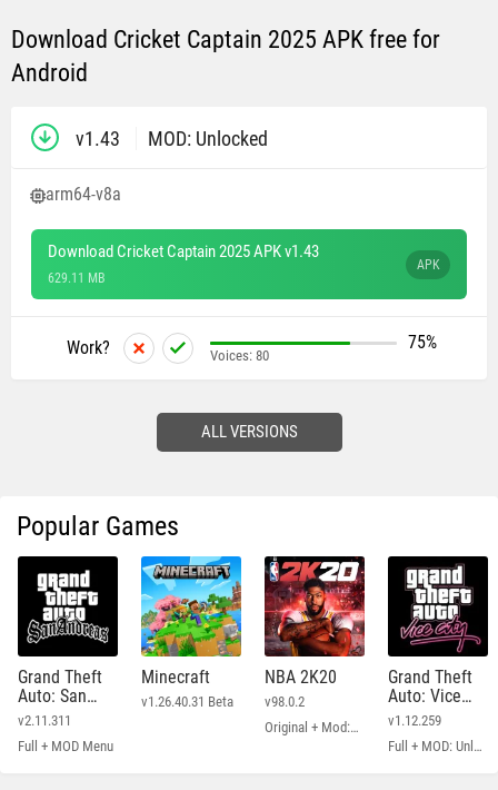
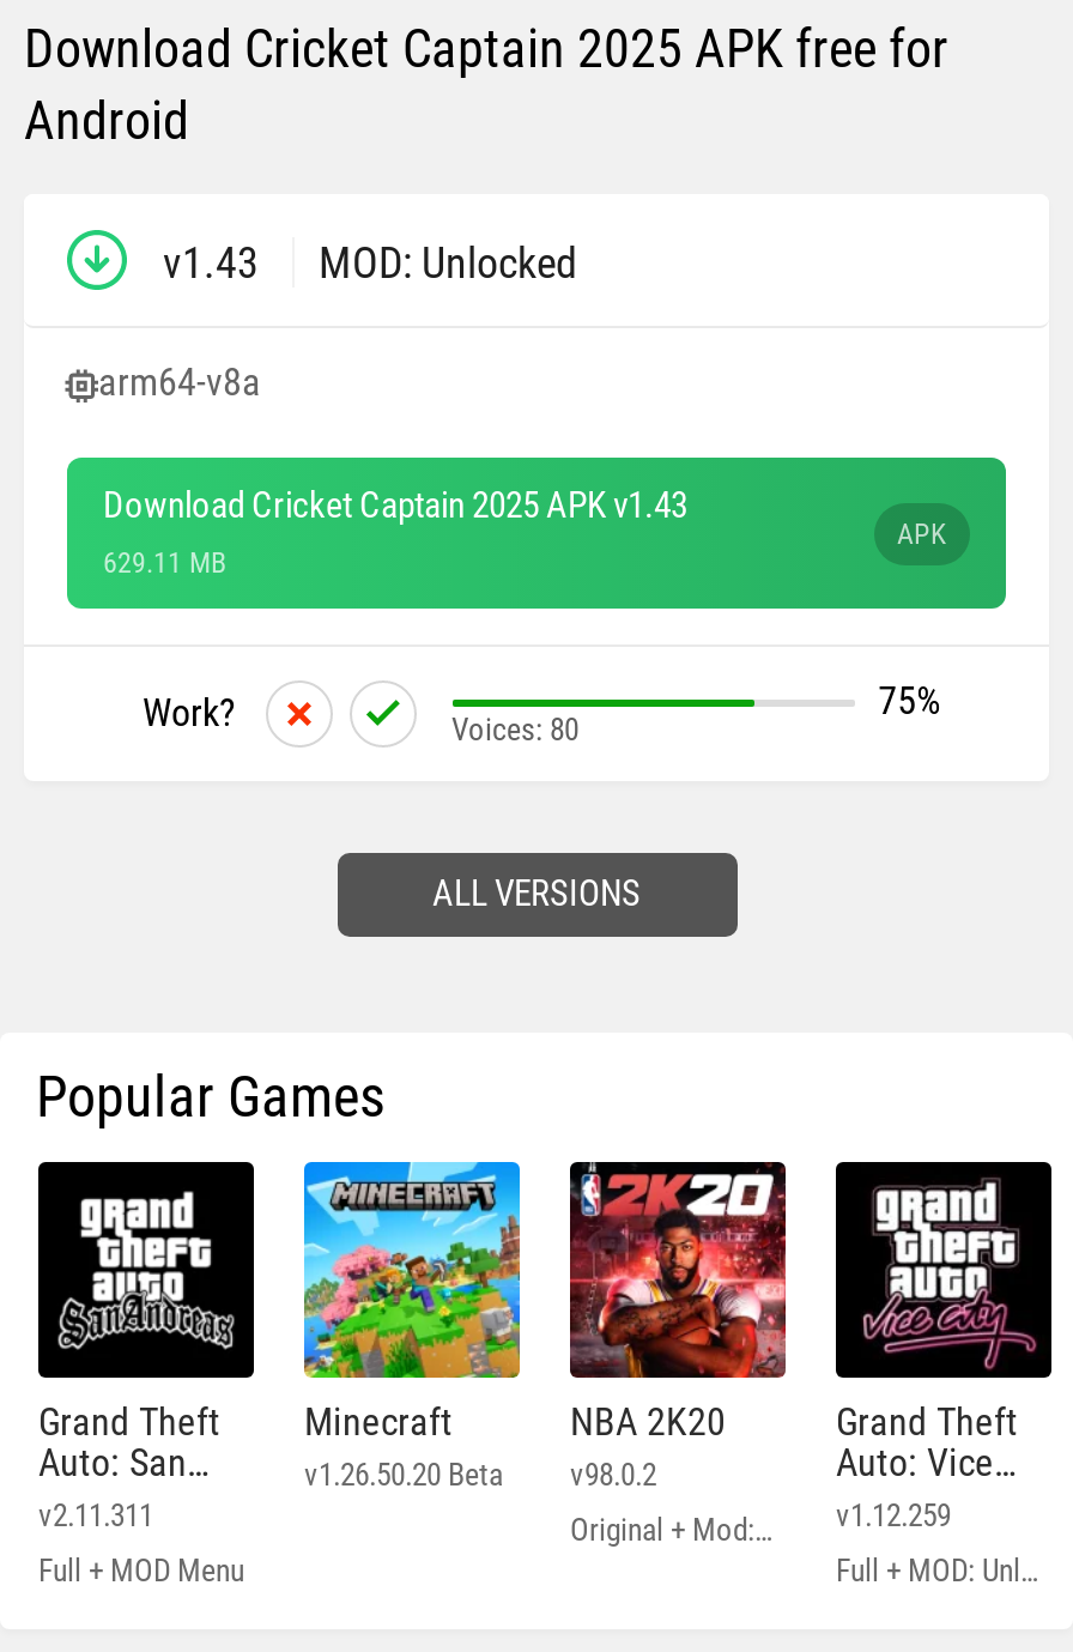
[141,693,305,710] v1.26.40.31 Beta v98.0.2 -> [304,1457,656,1493] v1.26.50.20 Beta v98.0.2

